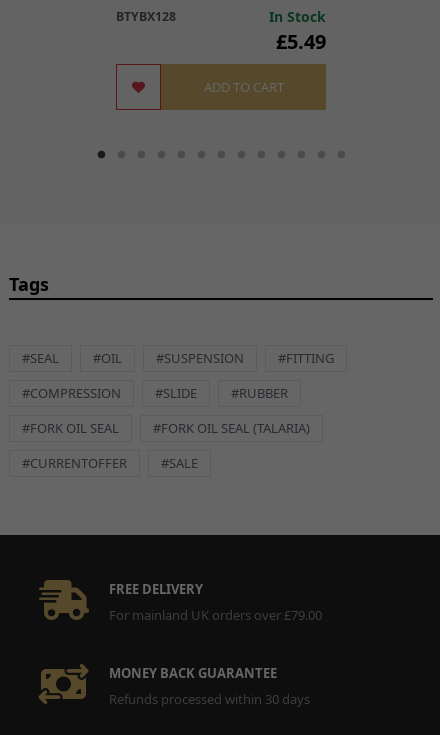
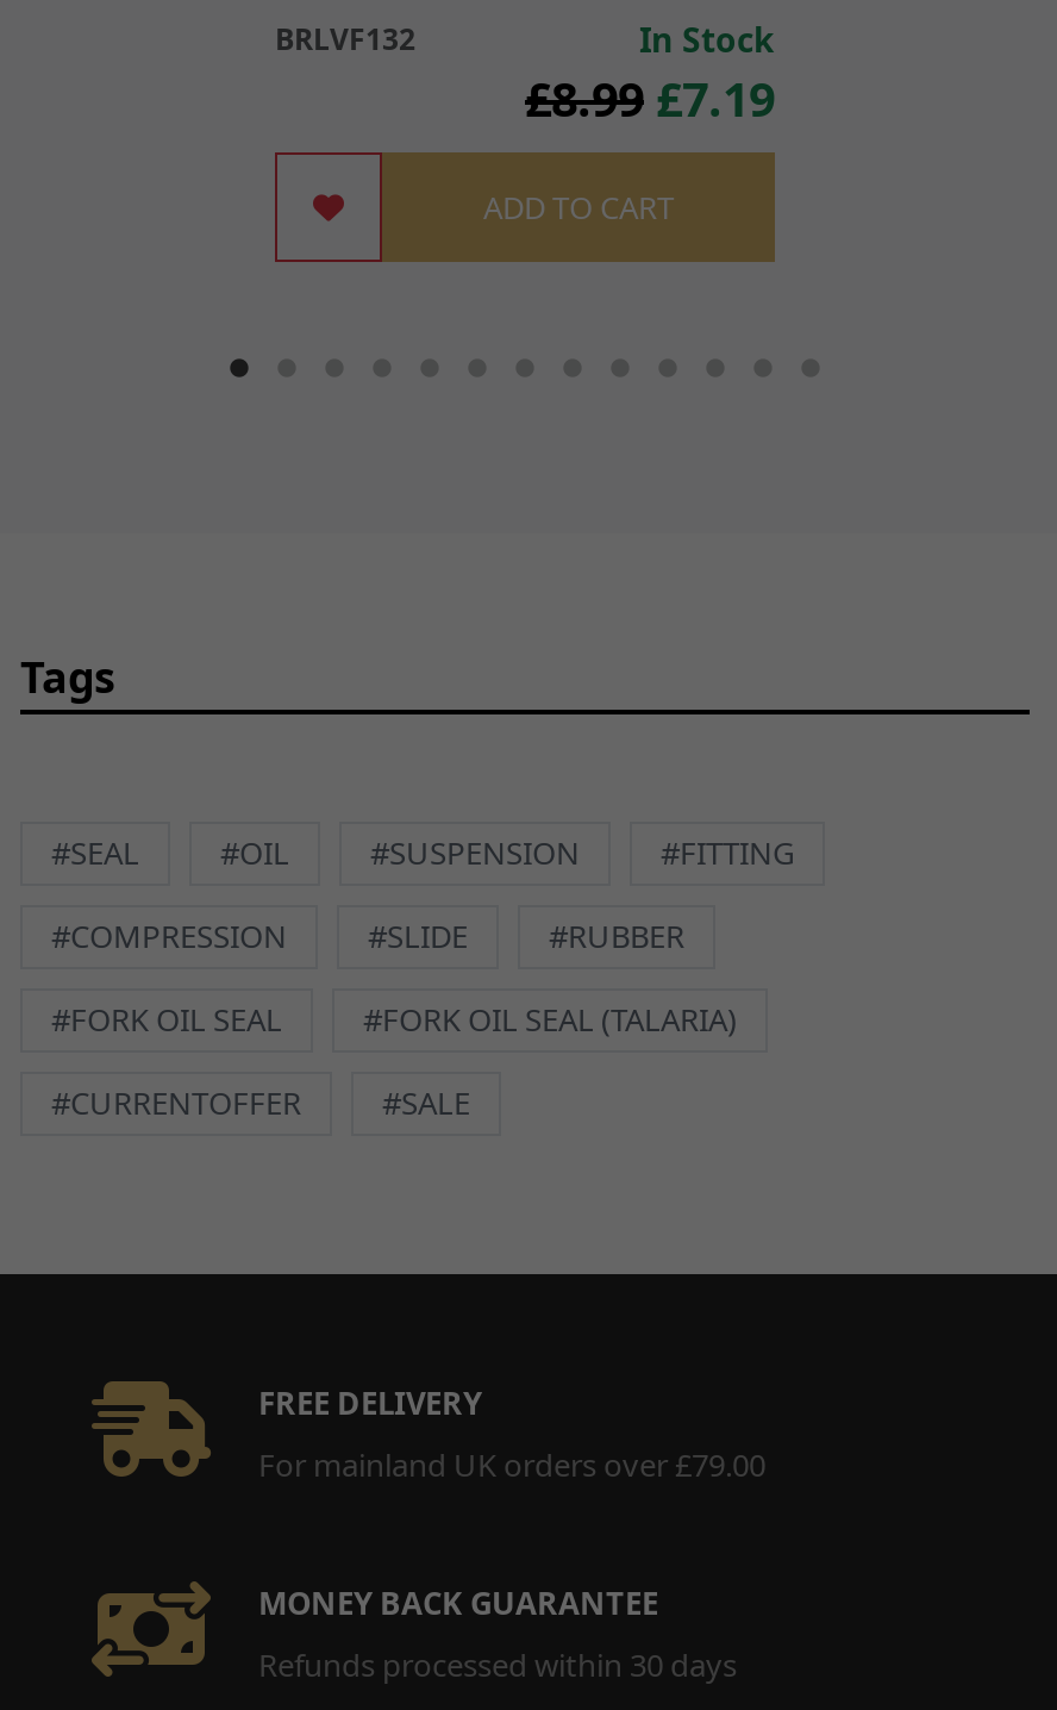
[116,8,176,25] BTYBX128 -> [275,18,415,59] BRLVF132
[276,28,326,55] £5.49 -> [525,66,775,130] £8.99 £7.19

